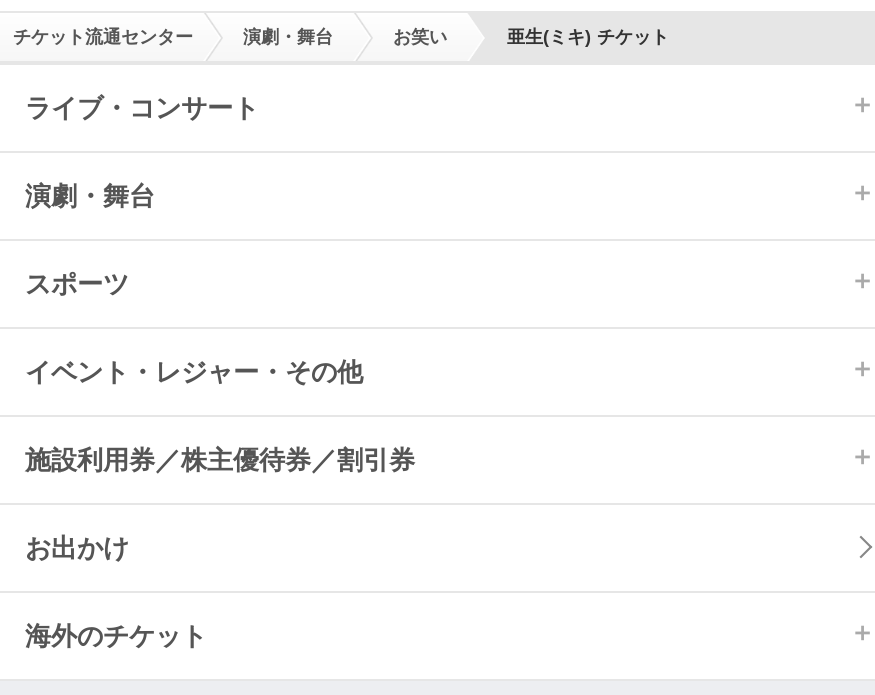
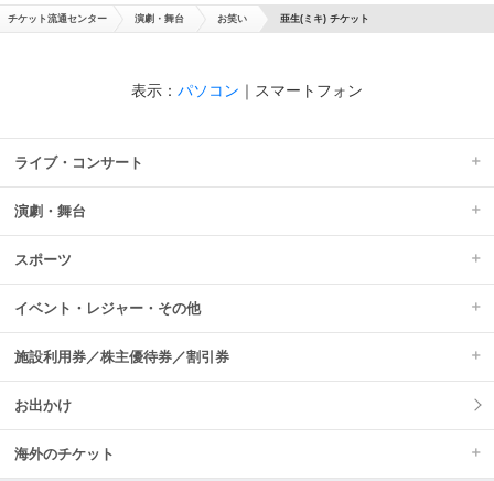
none -> [131,82,363,99] 表示：パソコン｜スマートフォン

